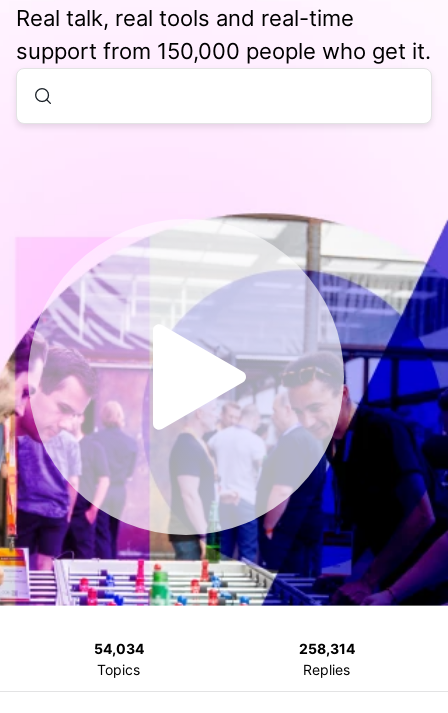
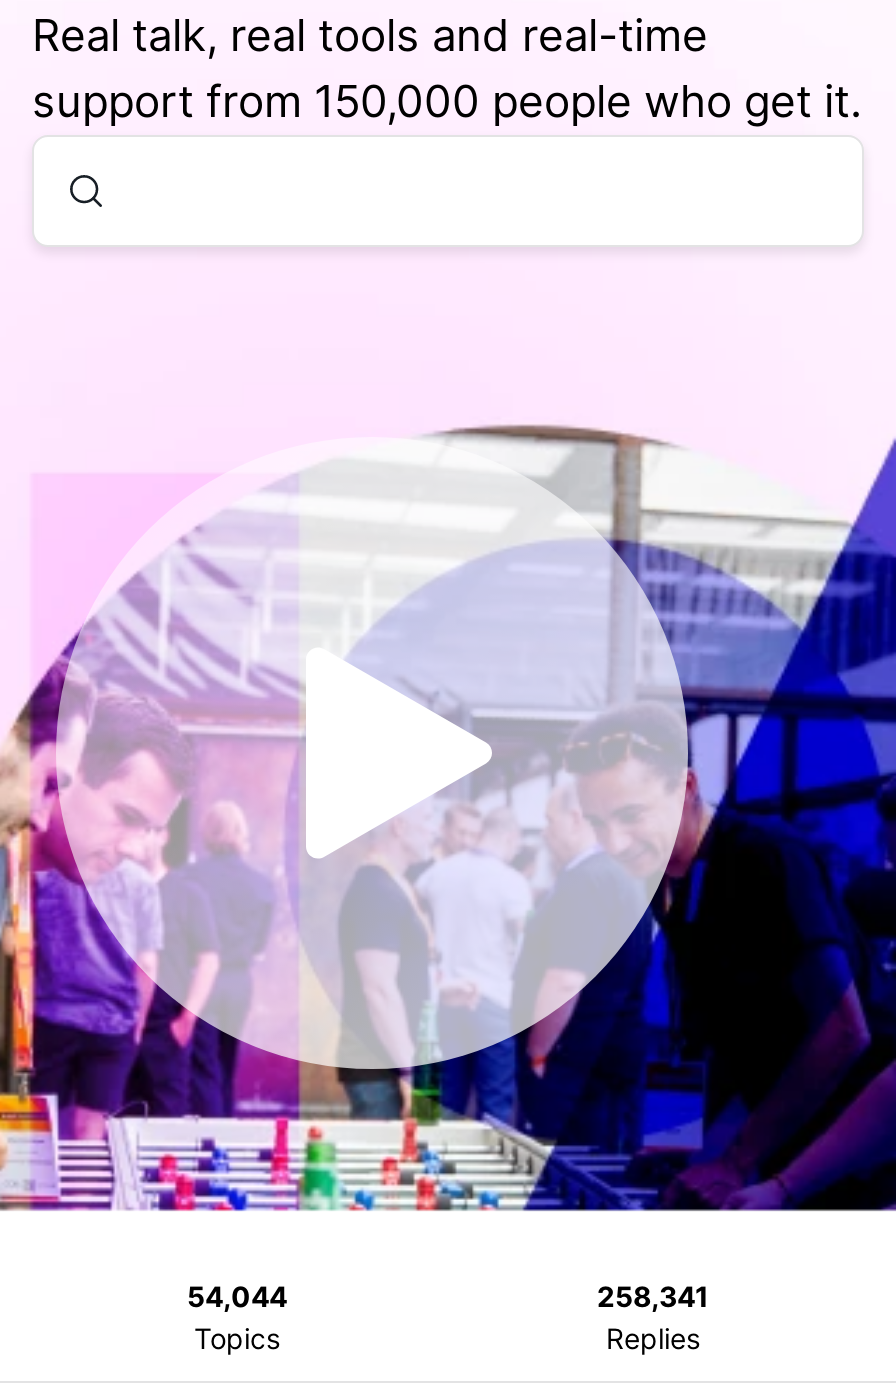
[93,640,143,657] 54,034 -> [187,1279,287,1313] 54,044
[298,640,354,657] 258,314 -> [597,1279,709,1313] 258,341

